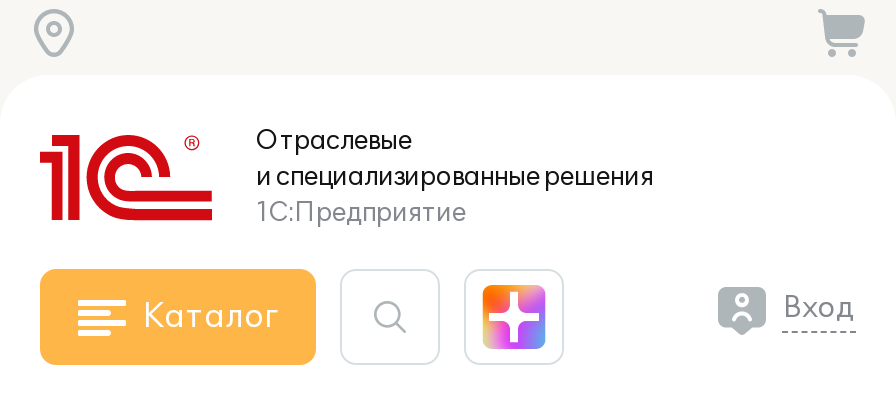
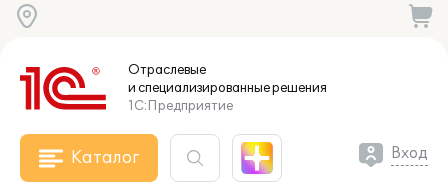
[482,283,548,349] [image] -> [241,141,274,174] [image]

